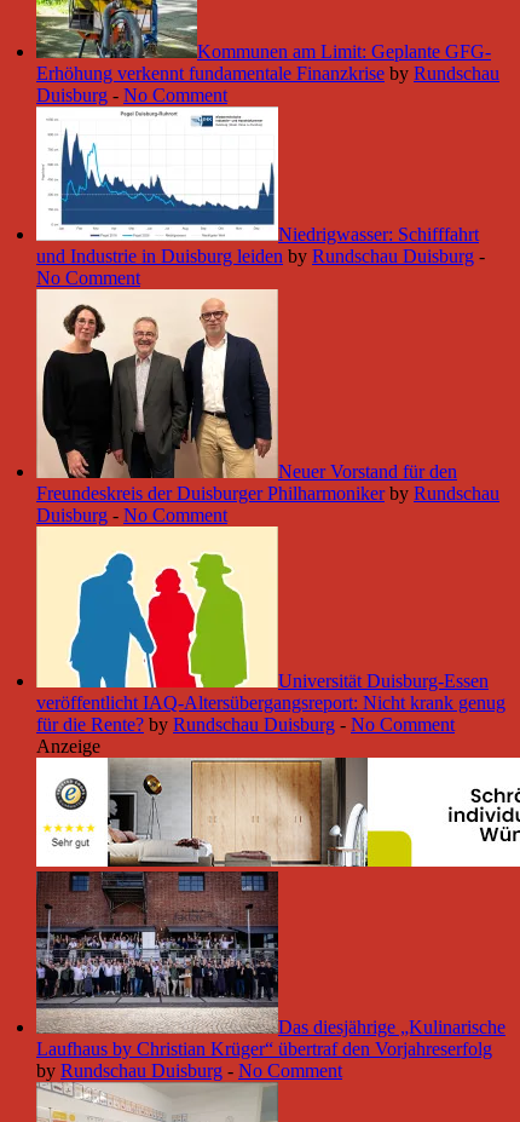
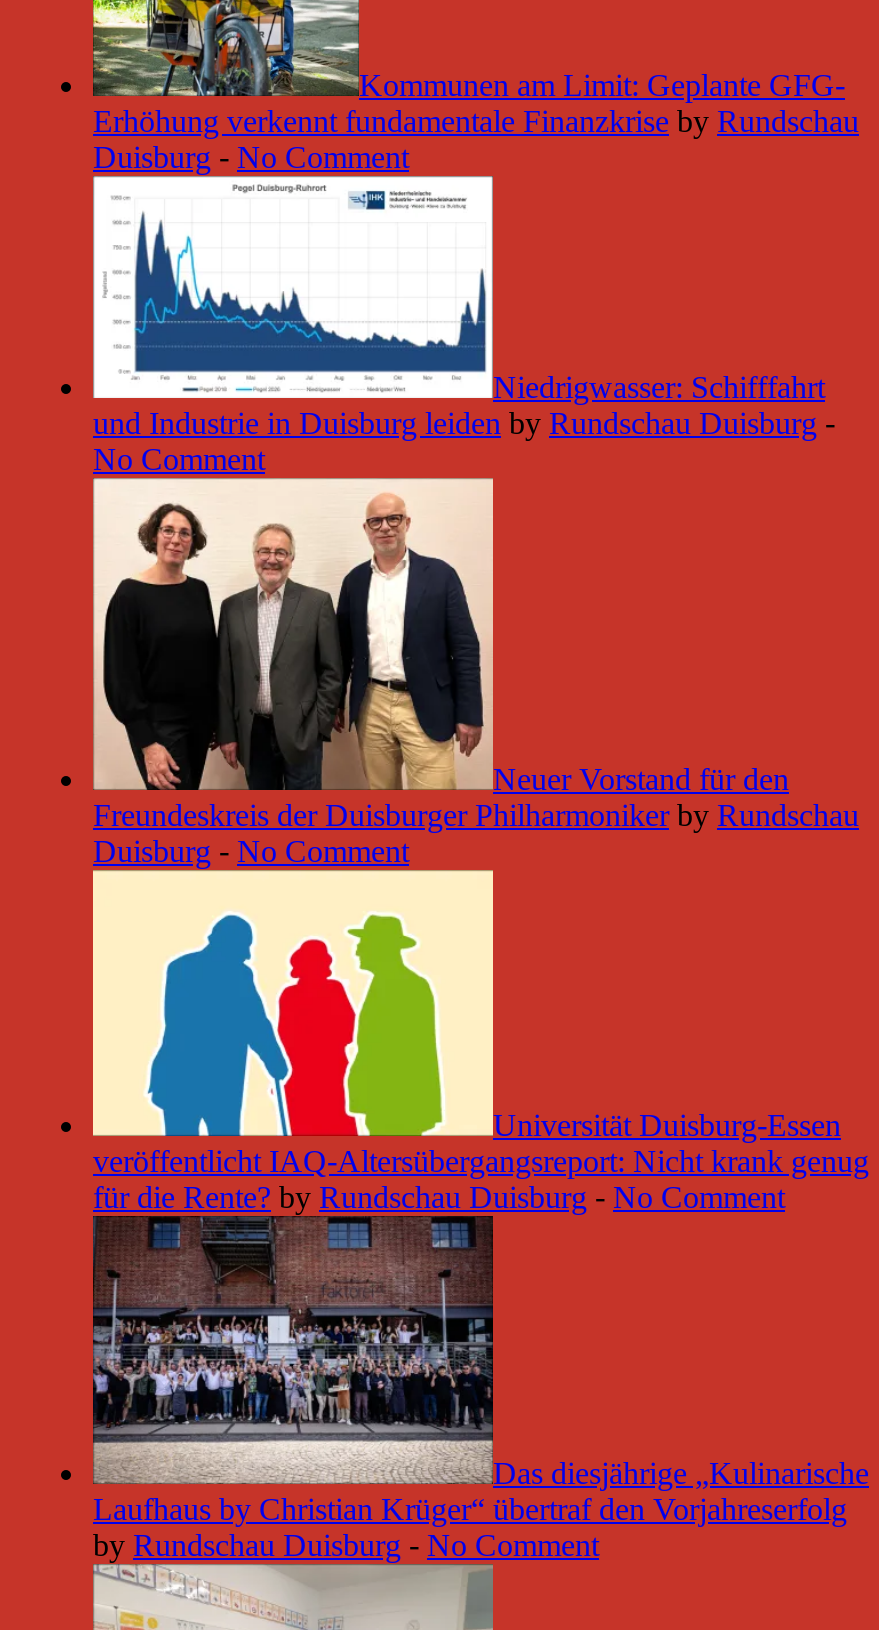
[35,735,516,871] [image] | Anzeige -> none

